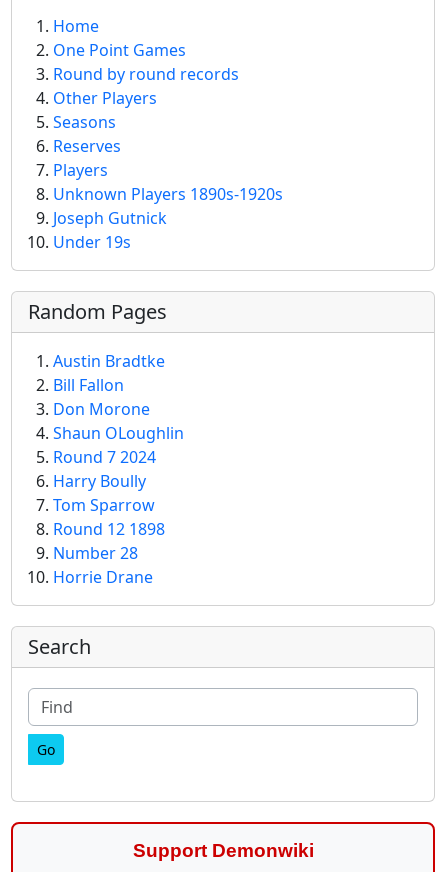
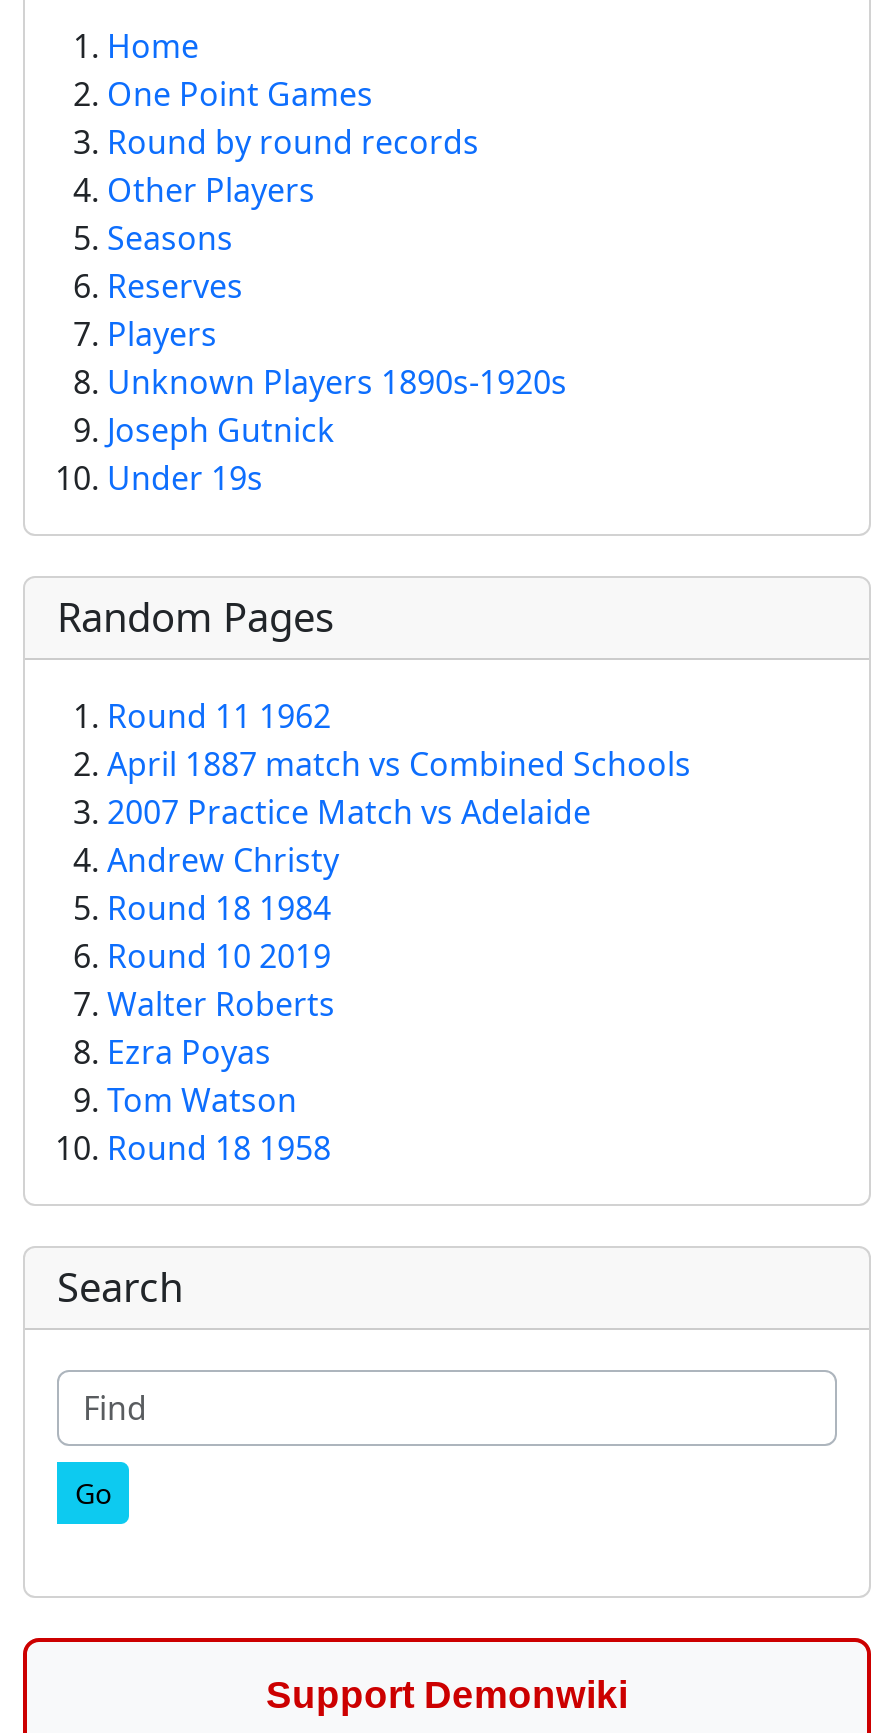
[53,350,184,588] Austin Bradtke | Bill Fallon | Don Morone | Shaun OLoughlin | Round 7 2024 | Harry Boully | Tom Sparrow | Round 12 1898 | Number 28 | Horrie Drane -> [107,695,691,1171] Round 11 1962 | April 1887 match vs Combined Schools | 2007 Practice Match vs Adelaide | Andrew Christy | Round 18 1984 | Round 10 2019 | Walter Roberts | Ezra Poyas | Tom Watson | Round 18 1958

